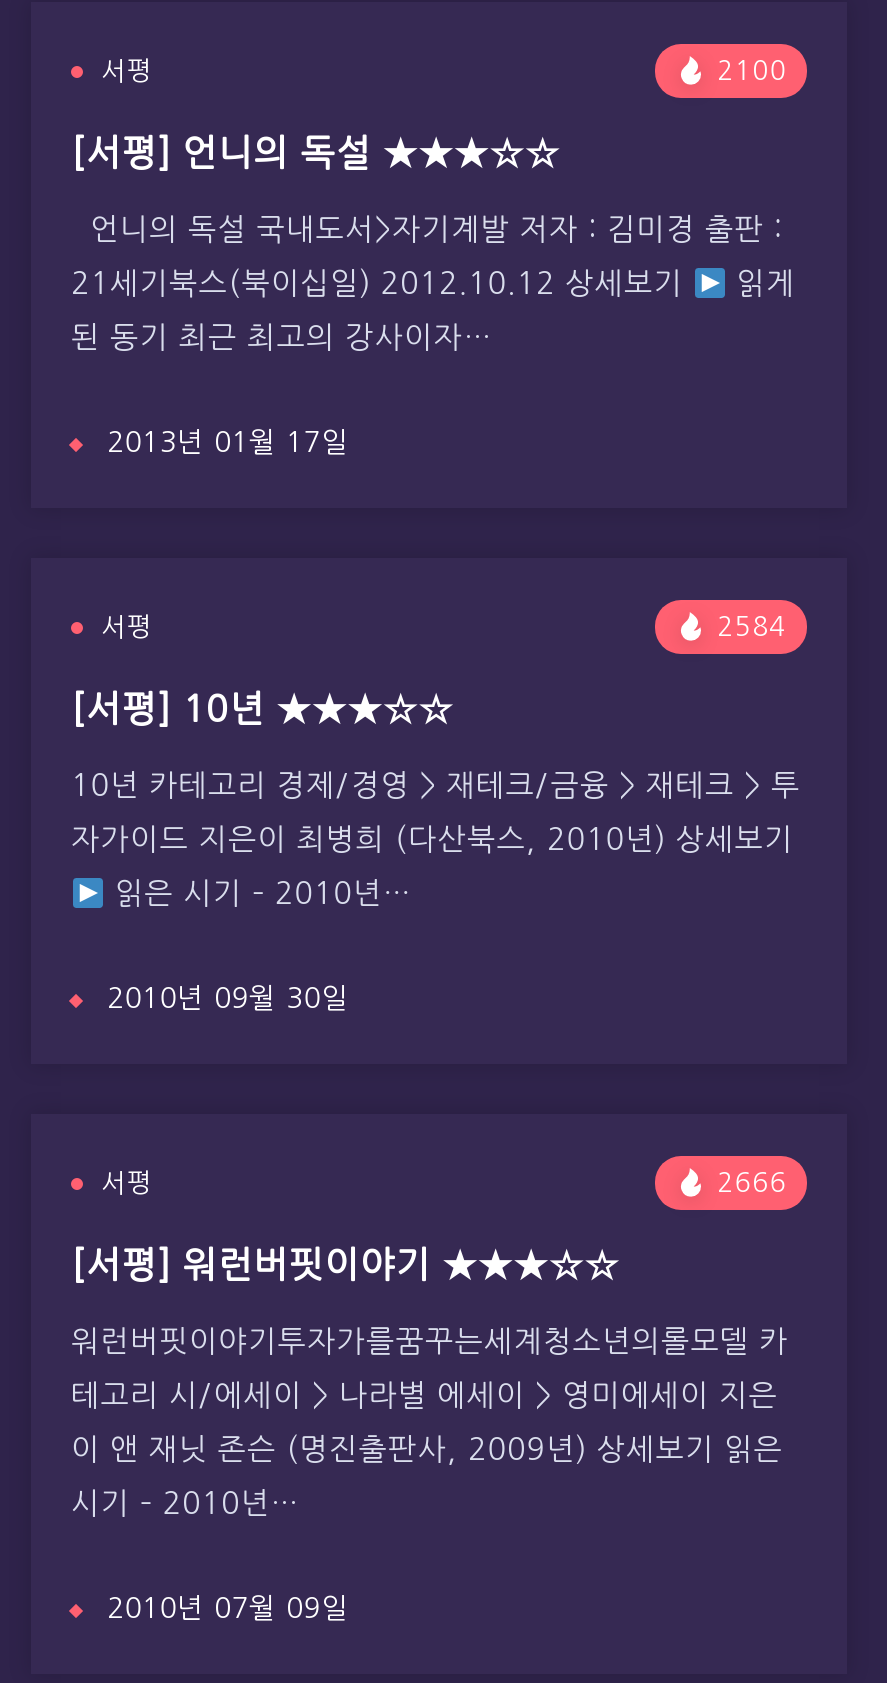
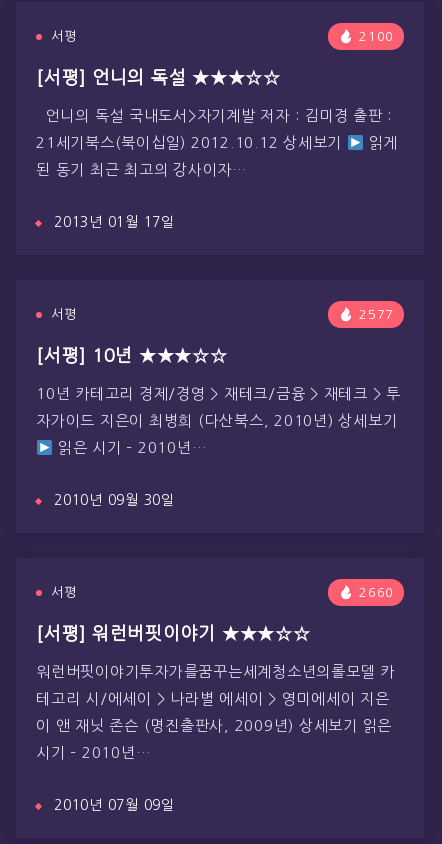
[707,614,787,640] 2584 -> [354,308,394,321] 2577
[707,1170,787,1196] 2666 -> [354,586,394,599] 2660

